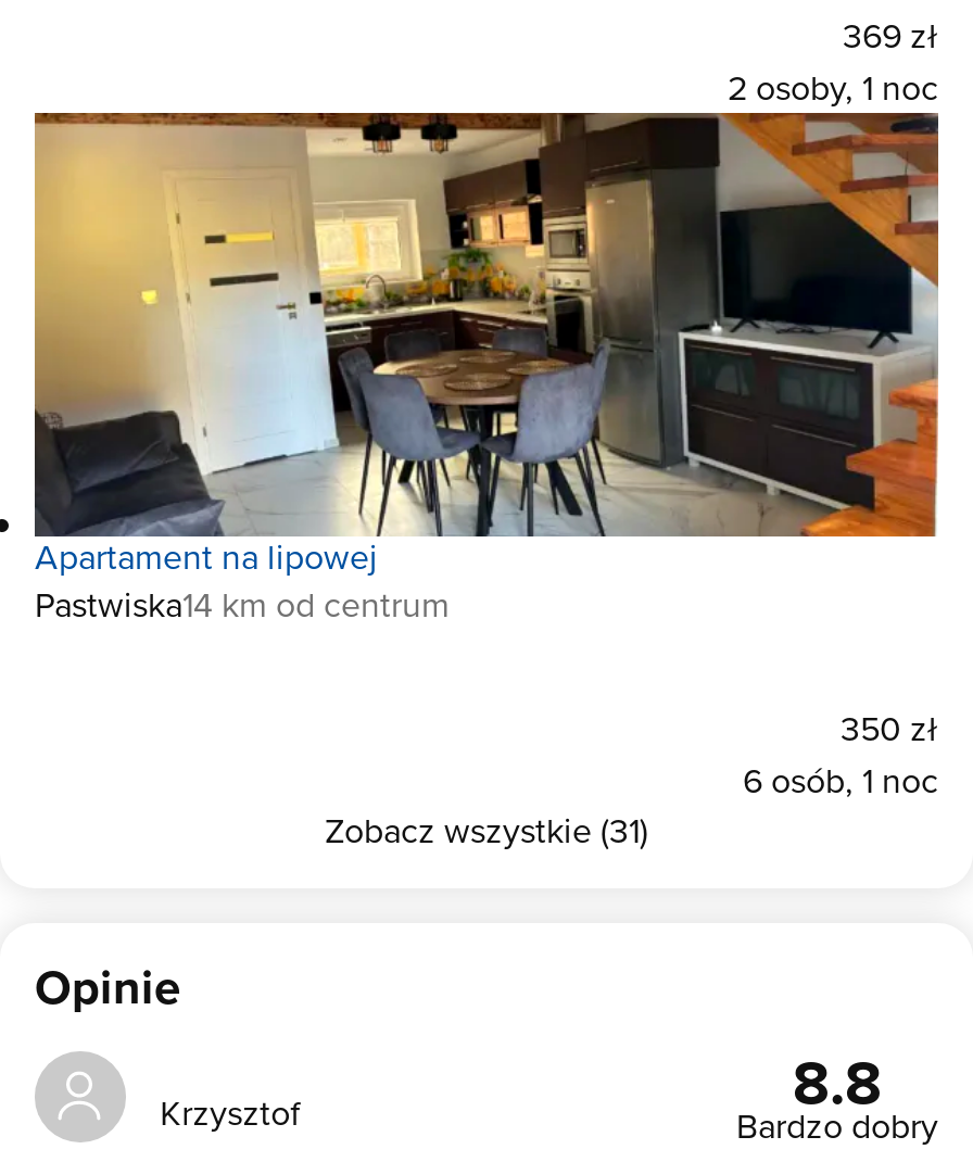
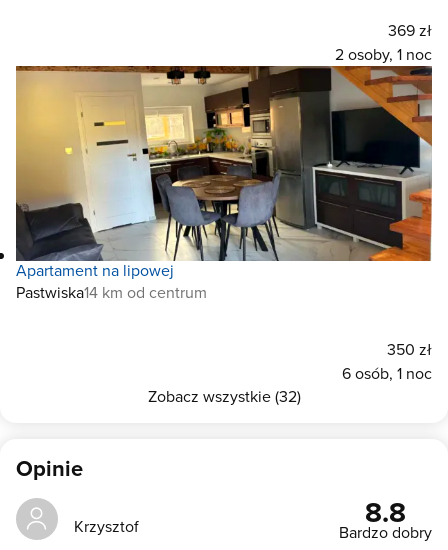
[325,806,648,854] Zobacz wszystkie (31) -> [147,385,300,407] Zobacz wszystkie (32)

